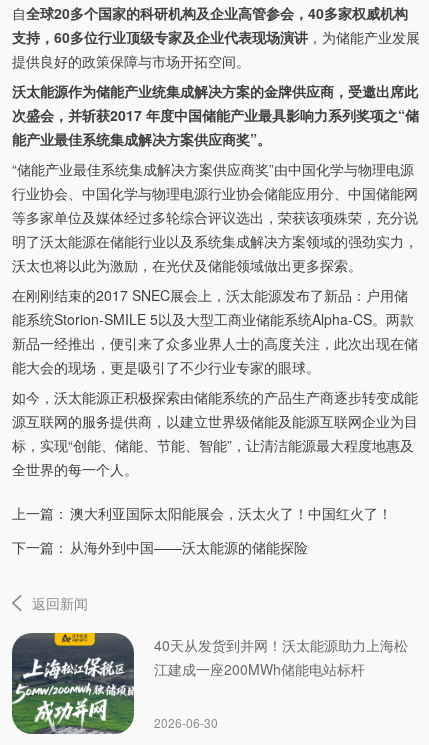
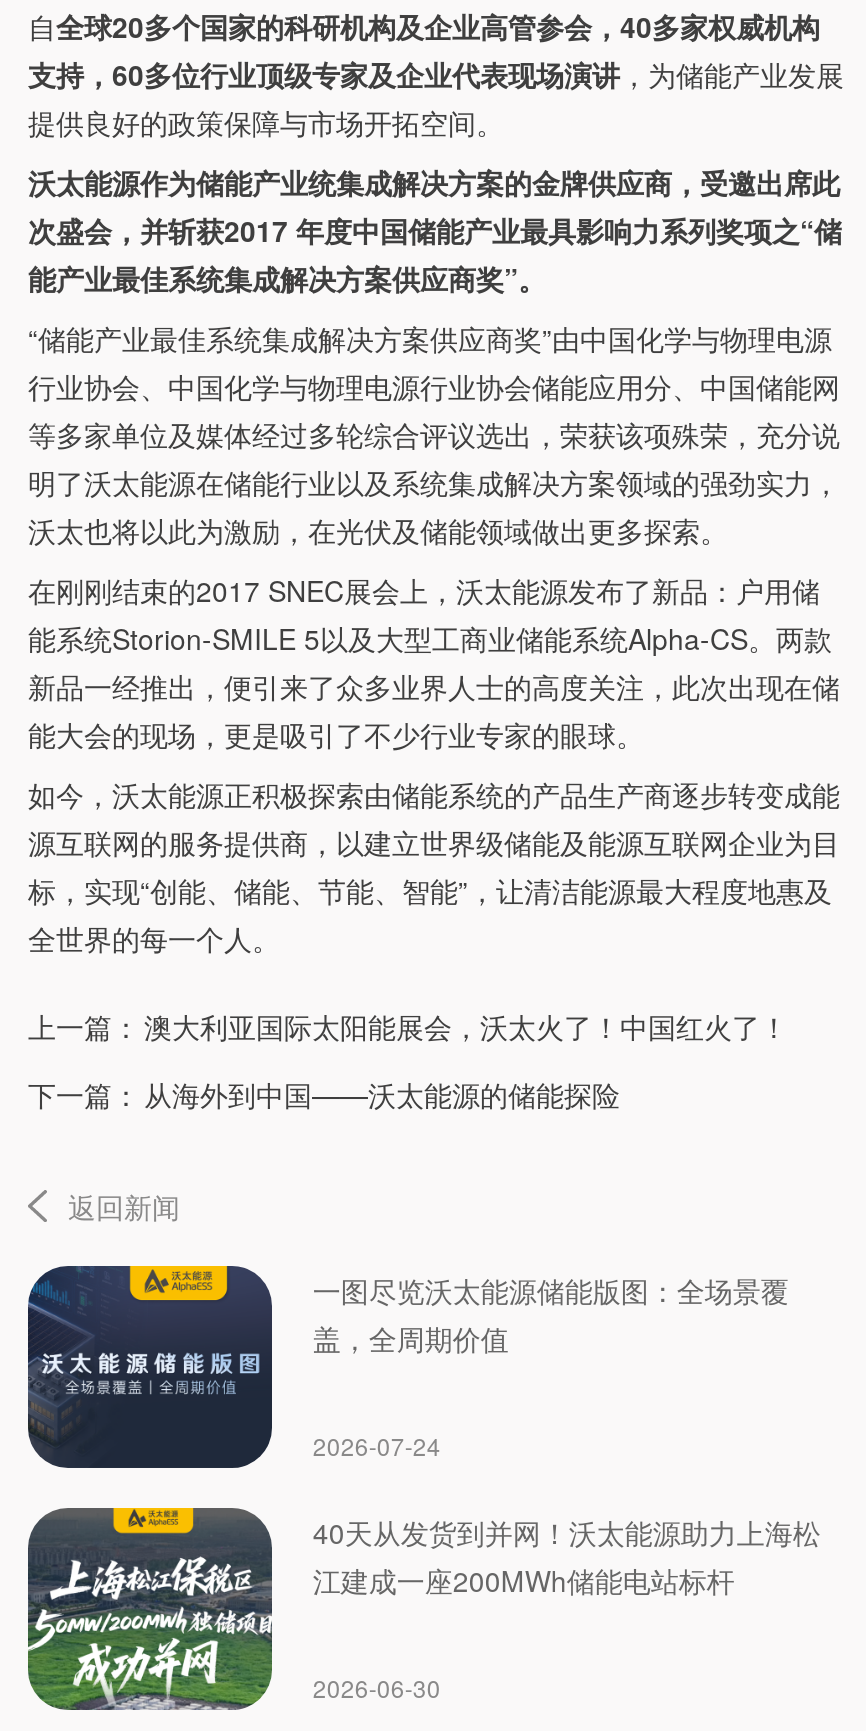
none -> [28,1264,789,1470] [image] | 一图尽览沃太能源储能版图：全场景覆 | 盖，全周期价值 | 2026-07-24

